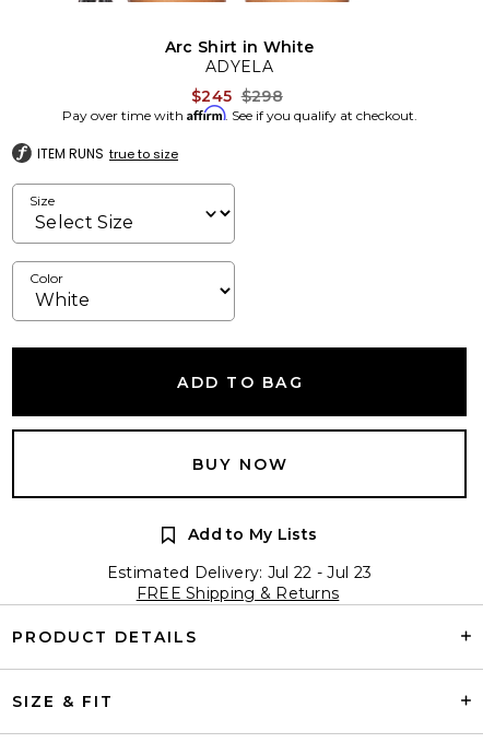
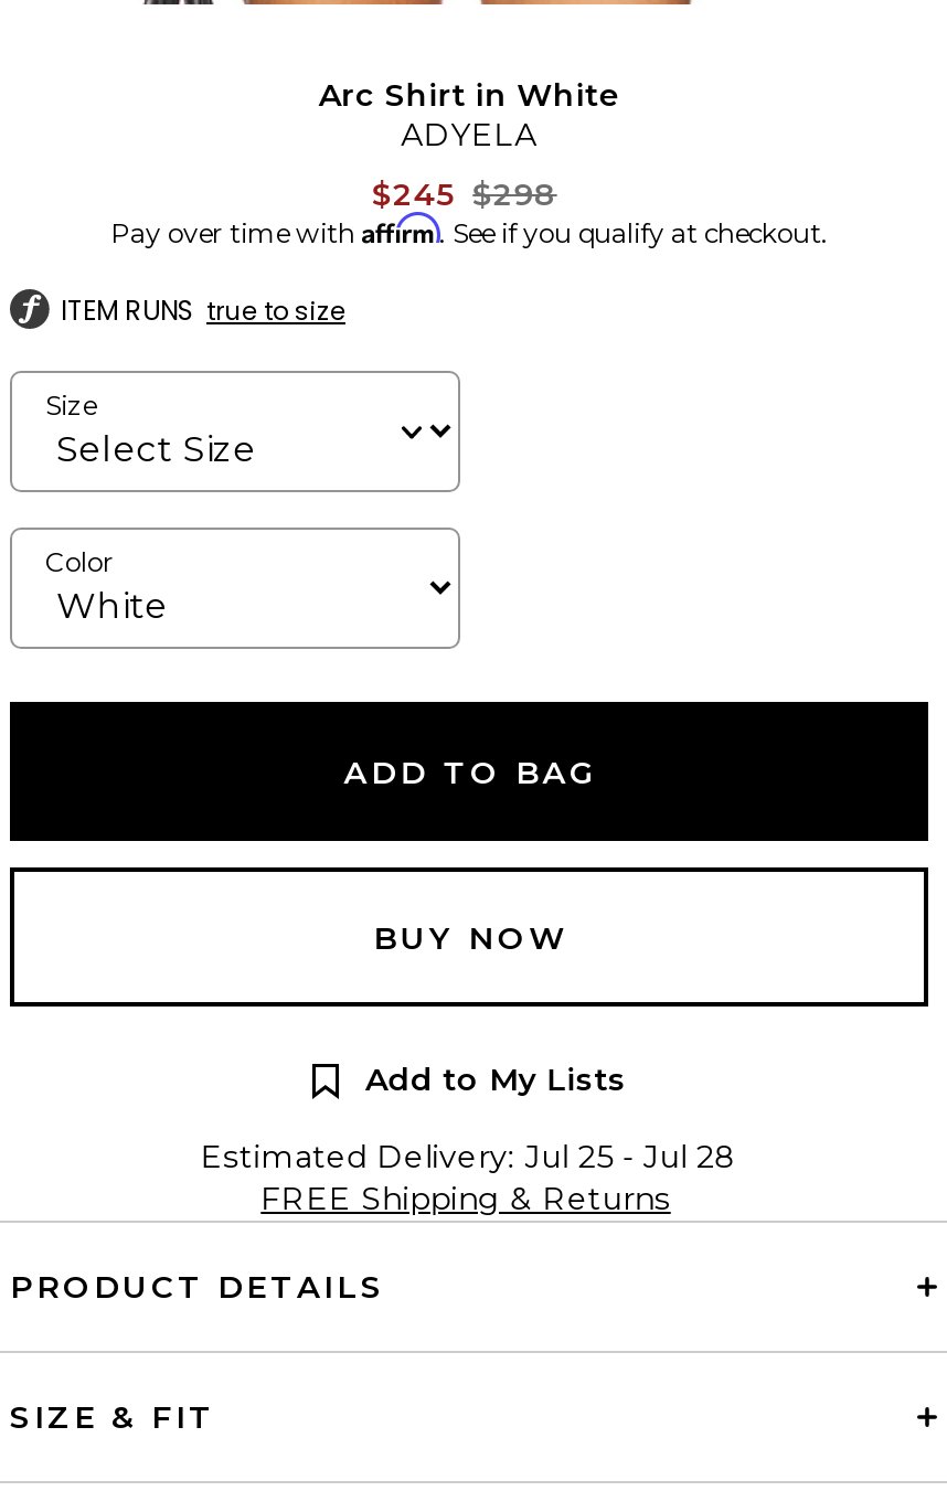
[107,562,372,582] Estimated Delivery: Jul 22 - Jul 23 -> [201,1136,738,1176] Estimated Delivery: Jul 25 - Jul 28

